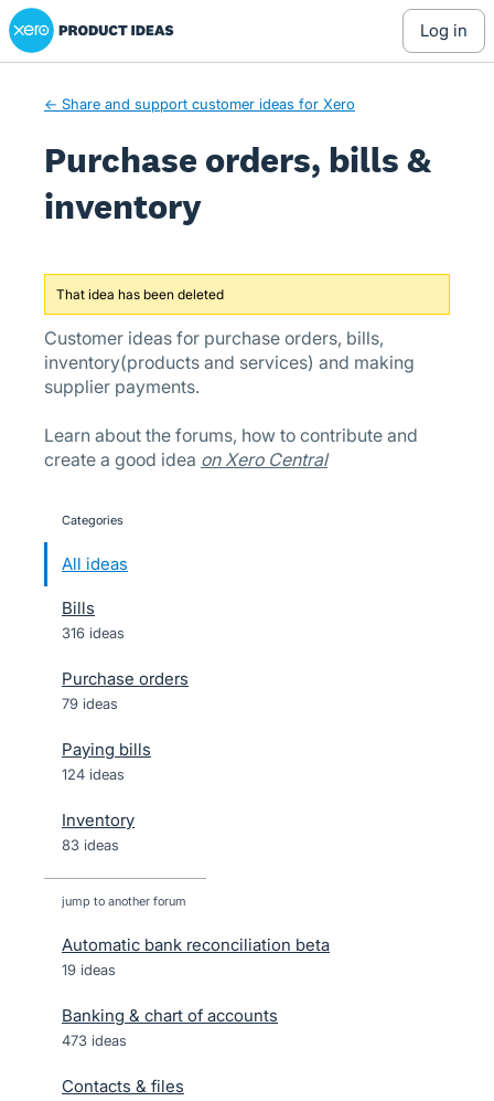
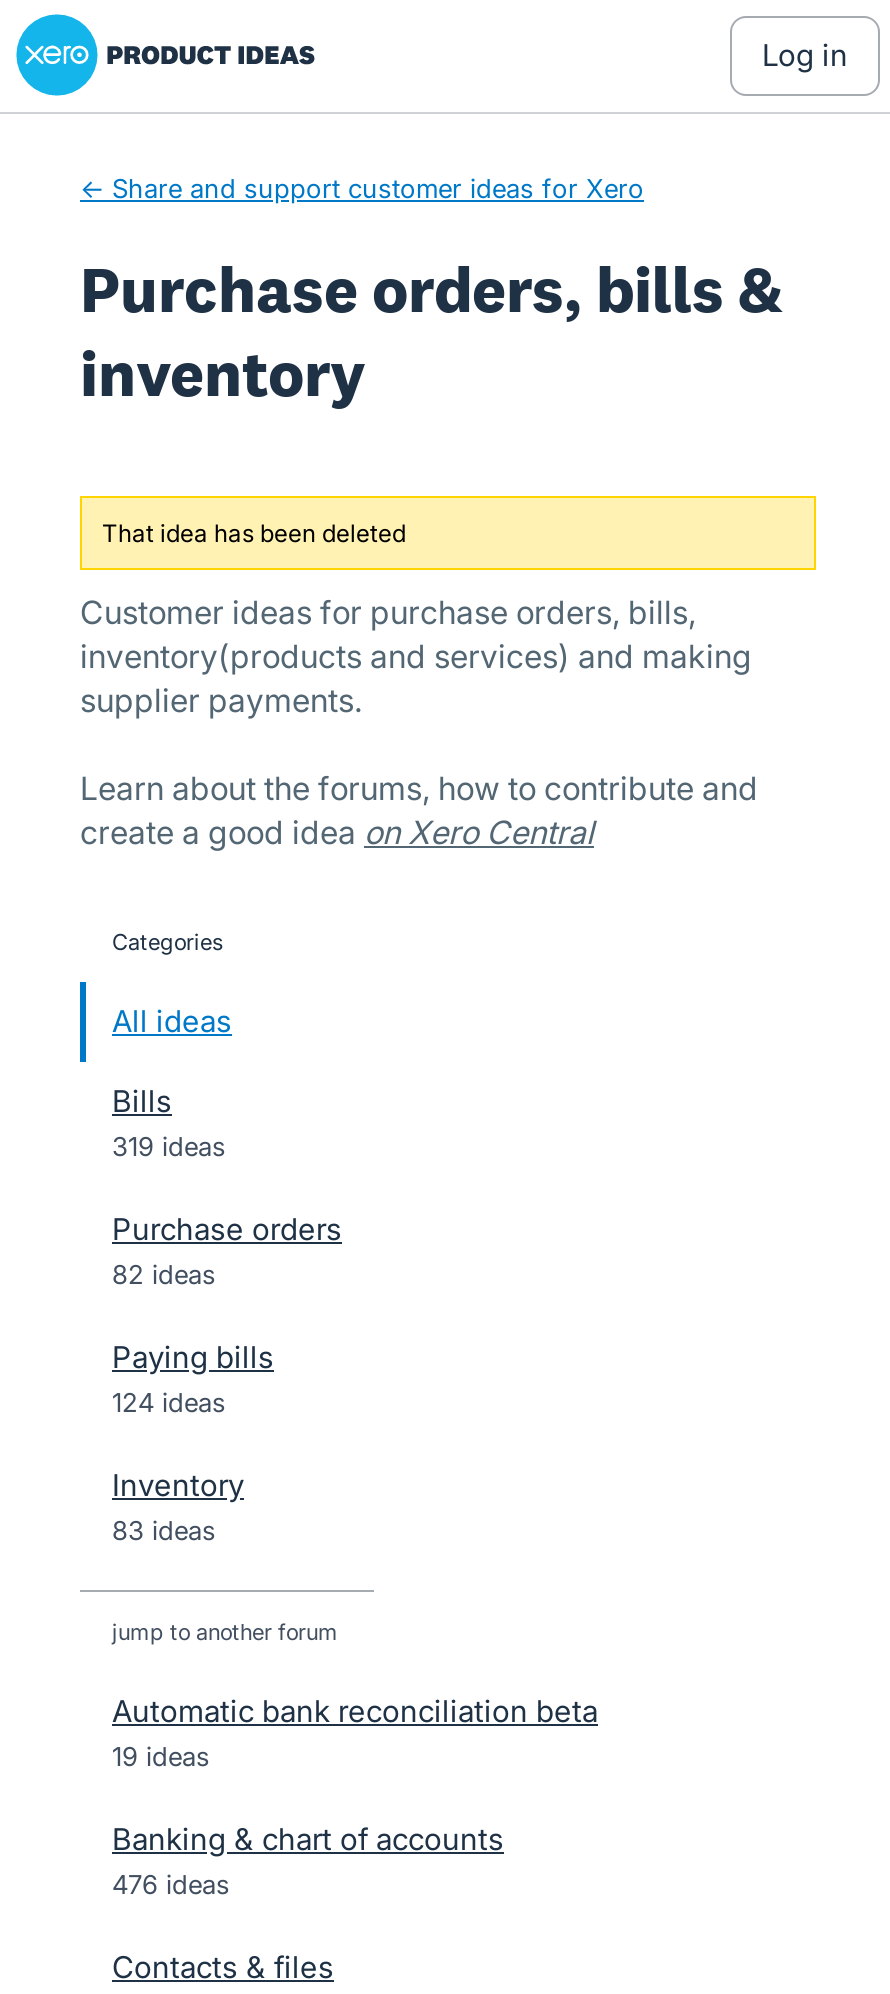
[62,624,125,642] 316 ideas -> [112,1130,226,1162] 319 ideas
[62,695,118,712] 79 ideas -> [112,1258,216,1290] 82 ideas
[62,1031,127,1049] 473 ideas -> [112,1868,230,1900] 476 ideas

